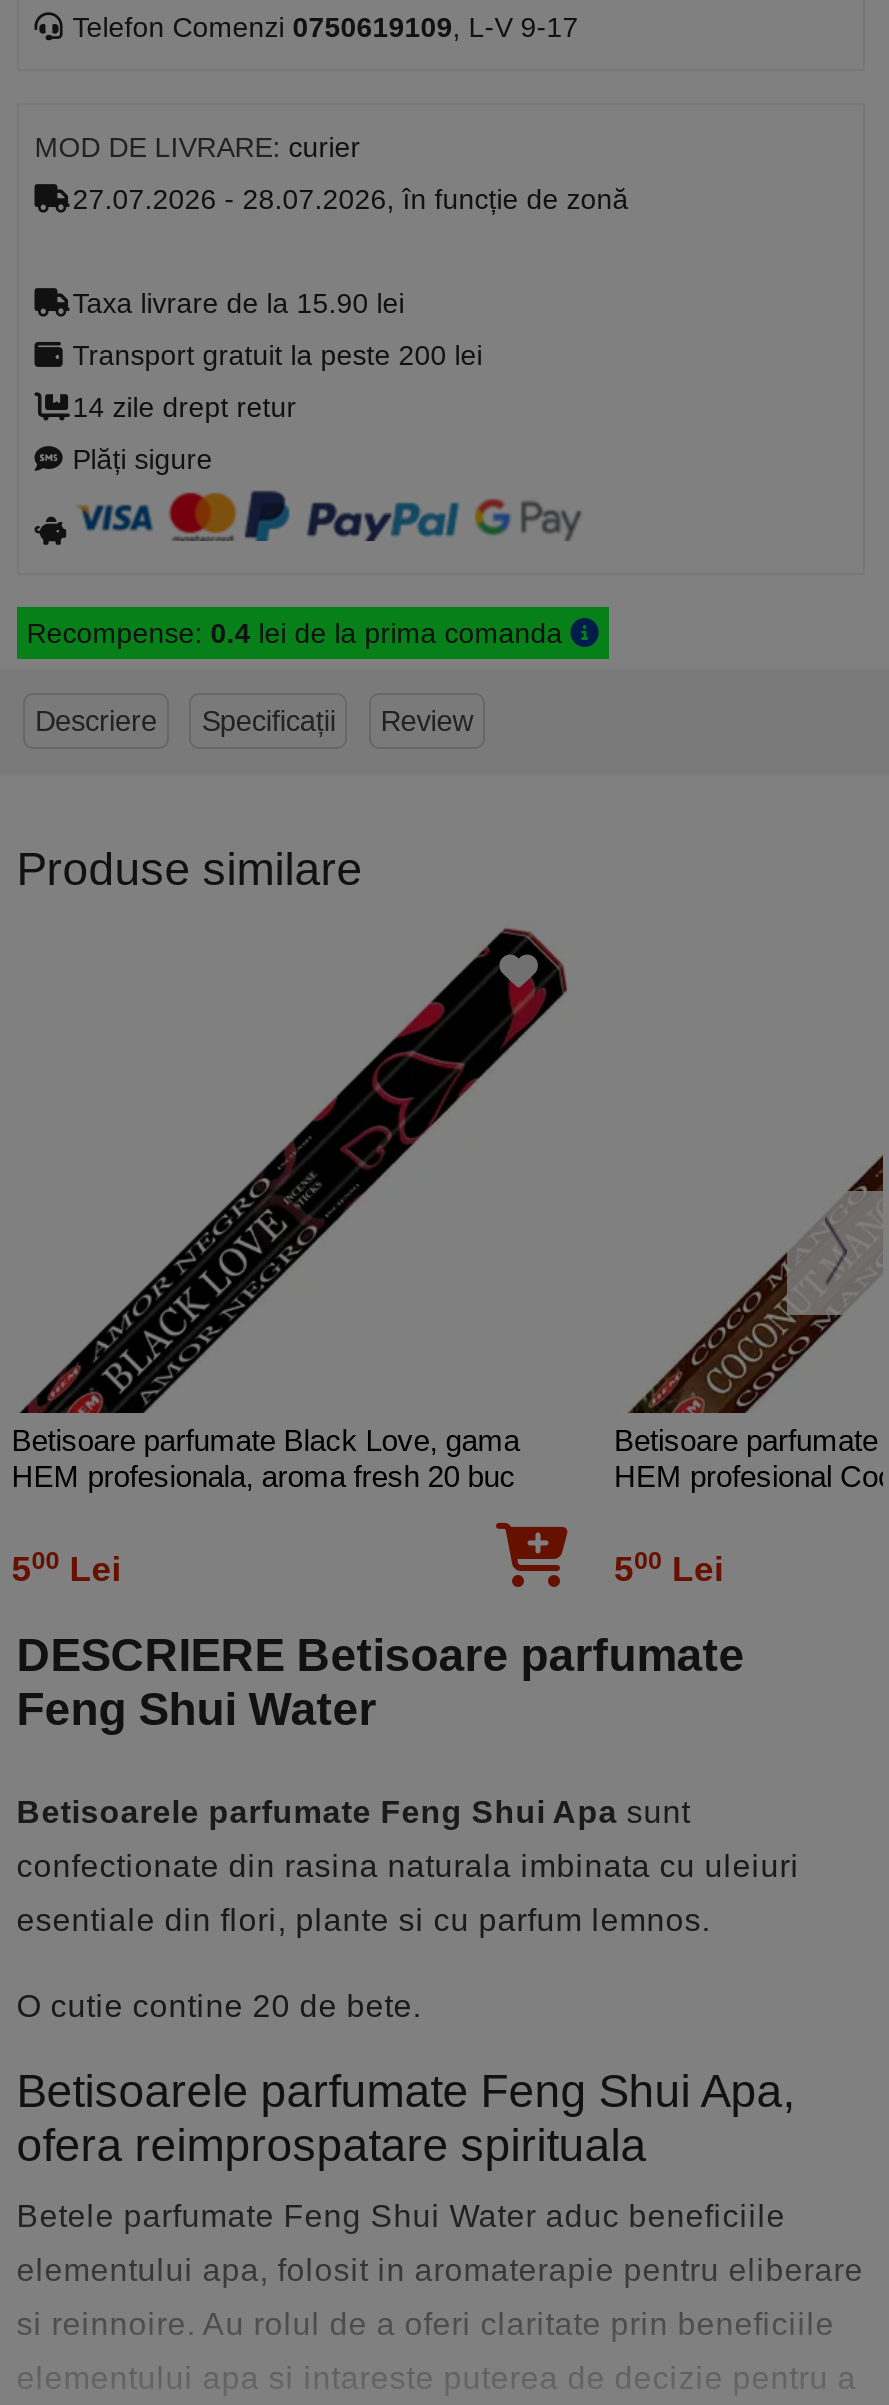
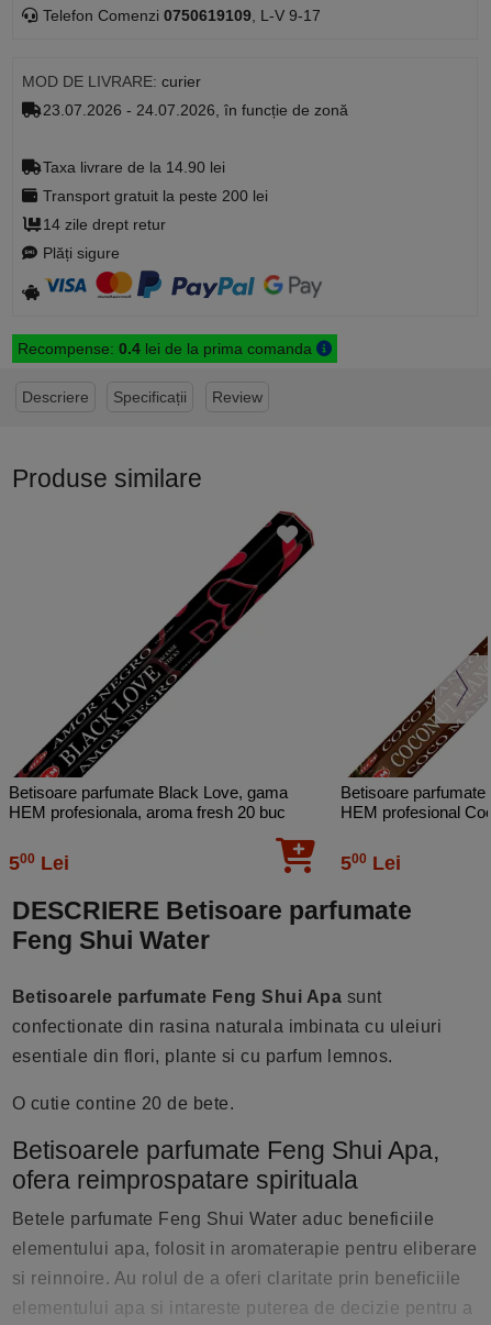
[65,183,629,215] 27.07.2026 - 28.07.2026, în funcție de zonă -> [38,101,348,119] 23.07.2026 - 24.07.2026, în funcție de zonă
[65,287,405,319] Taxa livrare de la 15.90 lei -> [38,158,225,176] Taxa livrare de la 14.90 lei

